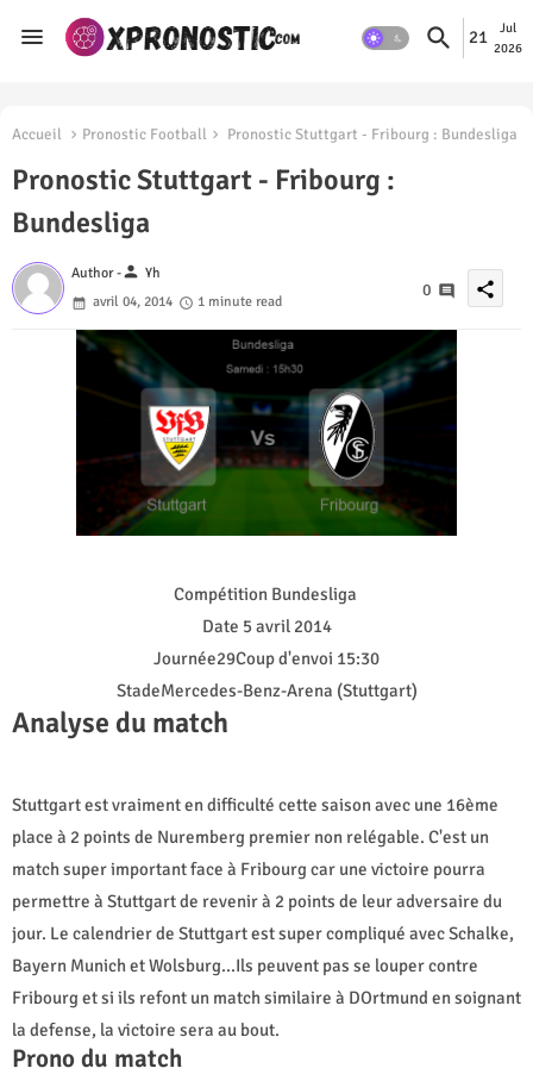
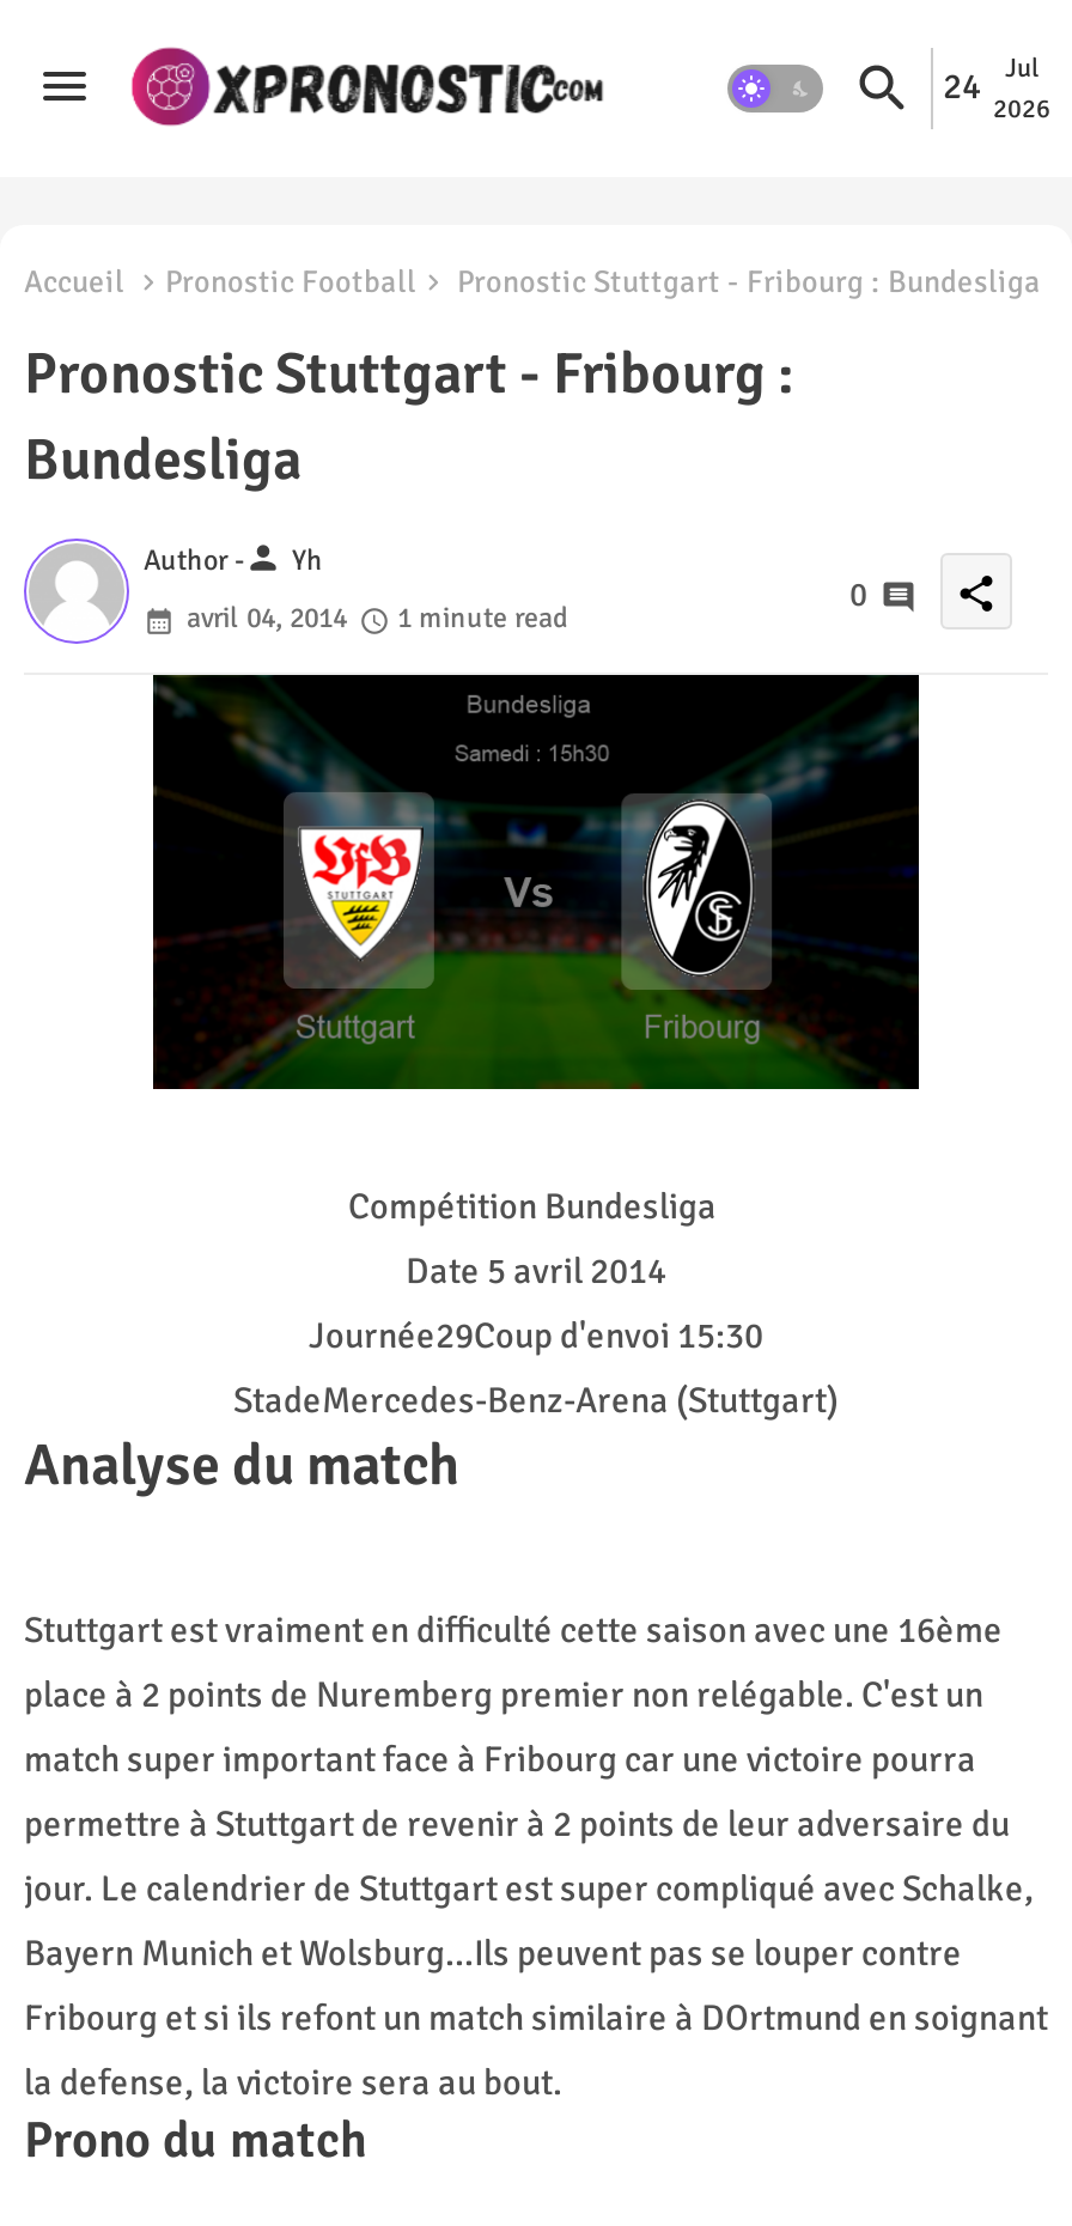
[469,20,522,55] 21 2026 Jul -> [943,51,1050,123] 24 2026 Jul

